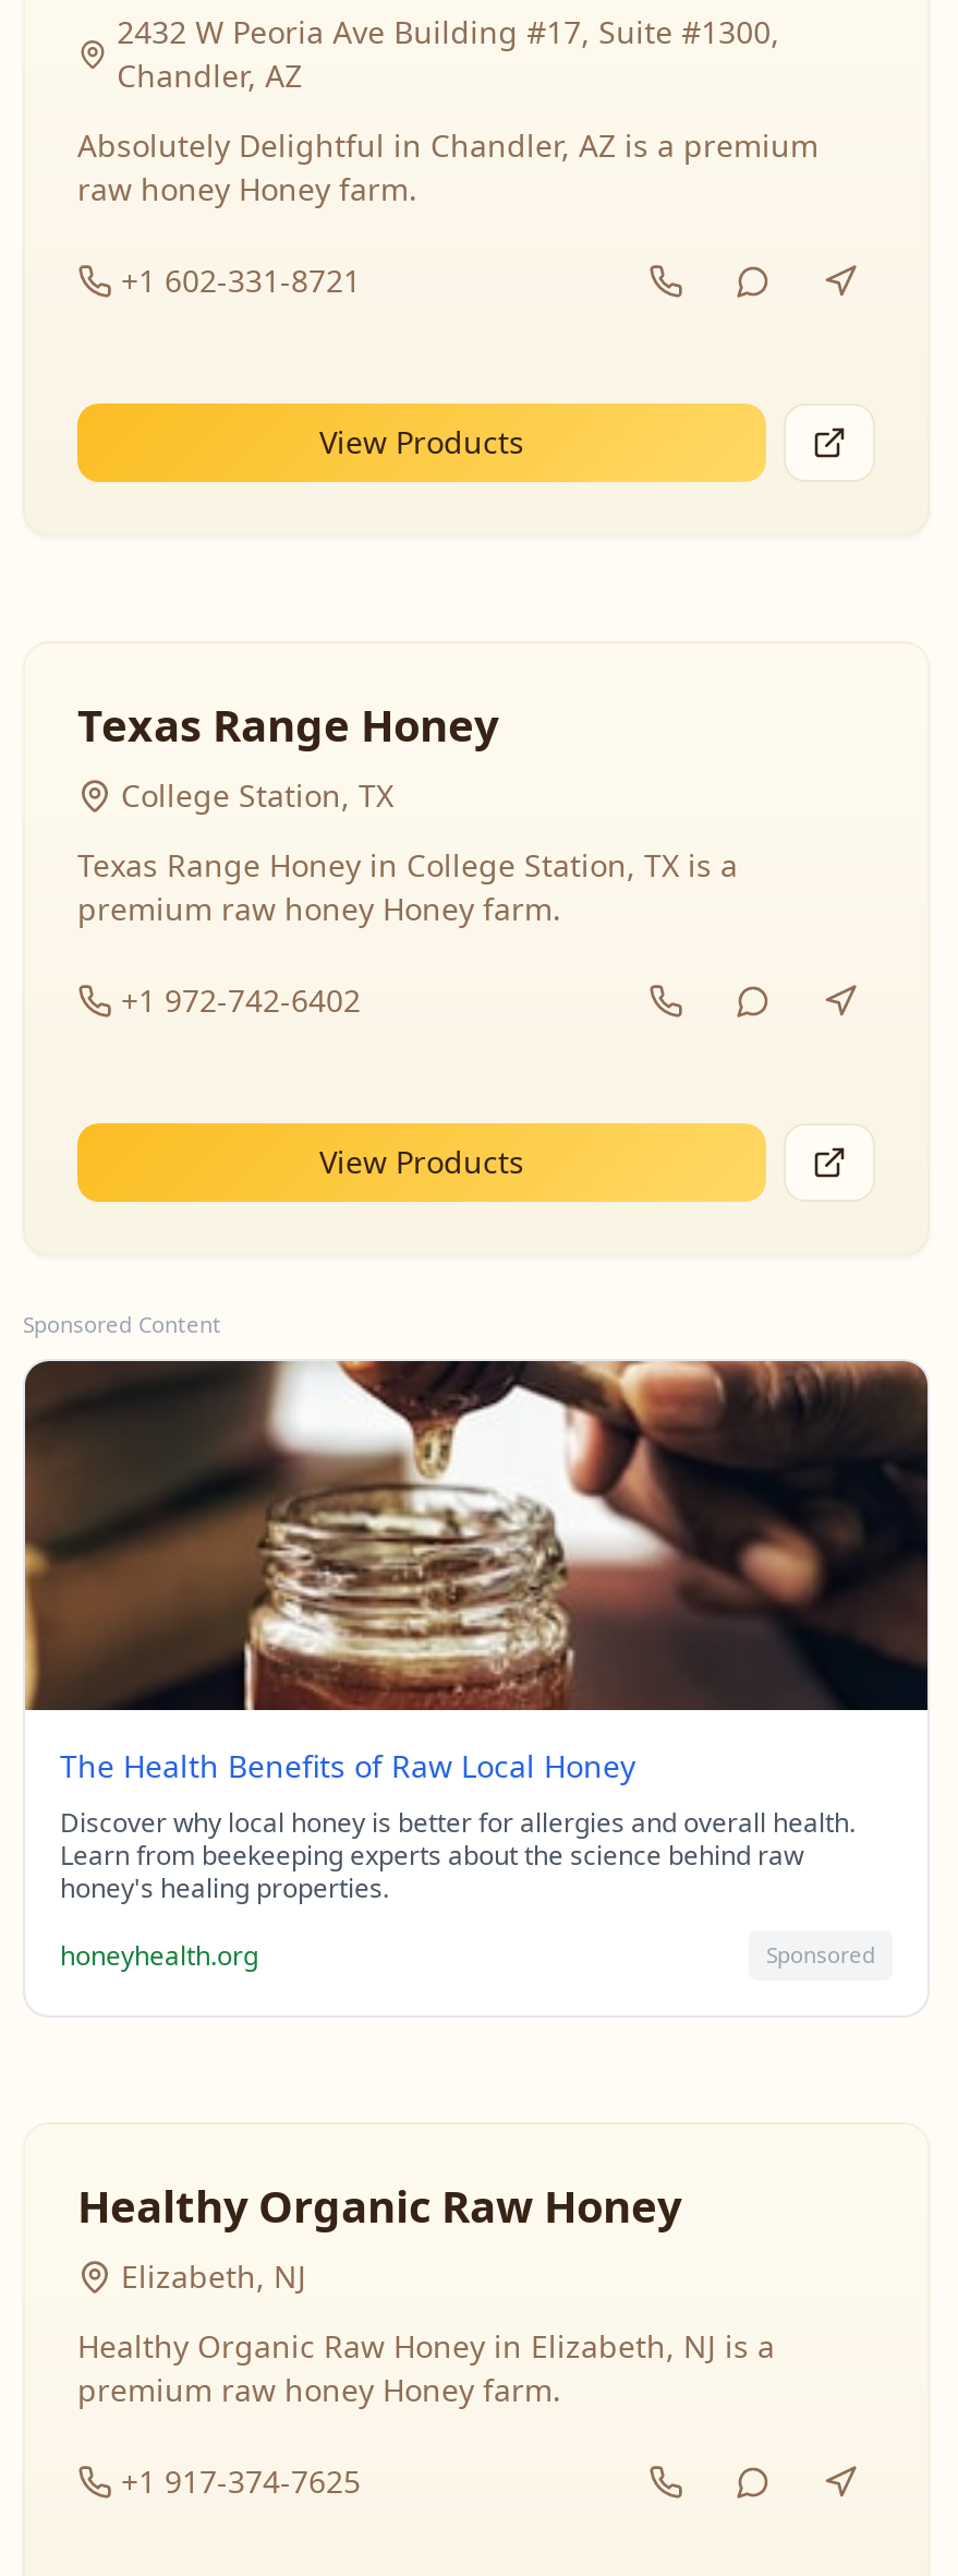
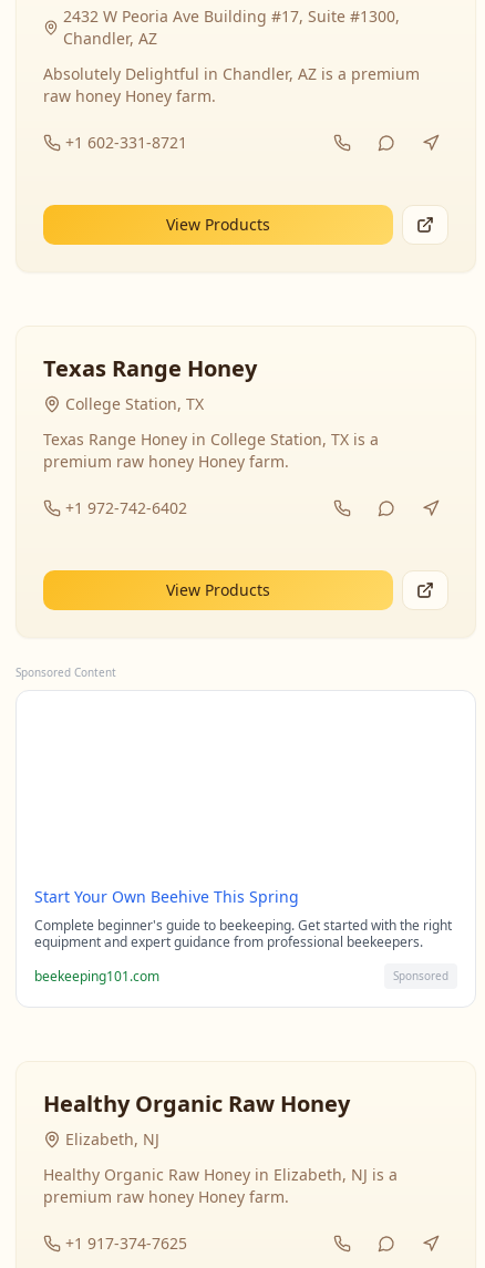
[23,1359,930,1712] [image] -> none
[60,1745,856,1906] The Health Benefits of Raw Local Honey | Discover why local honey is better for allergies and overall health. | Learn from beekeeping experts about the science behind raw | honey's healing properties. -> [34,886,452,951] Start Your Own Beehive This Spring | Complete beginner's guide to beekeeping. Get started with the right | equipment and expert guidance from professional beekeepers.
[60,1936,258,1973] honeyhealth.org -> [34,966,159,985] beekeeping101.com

